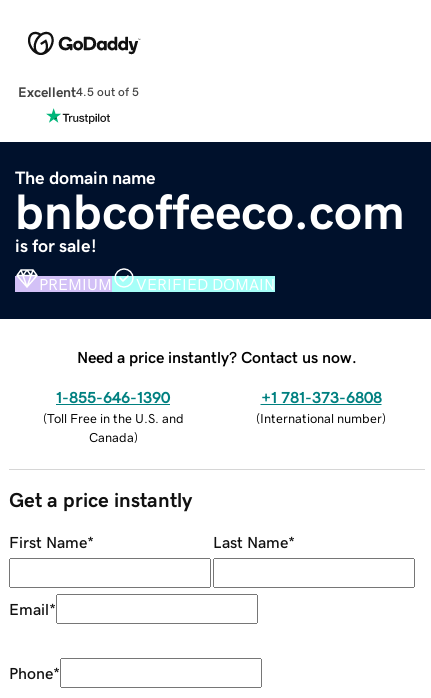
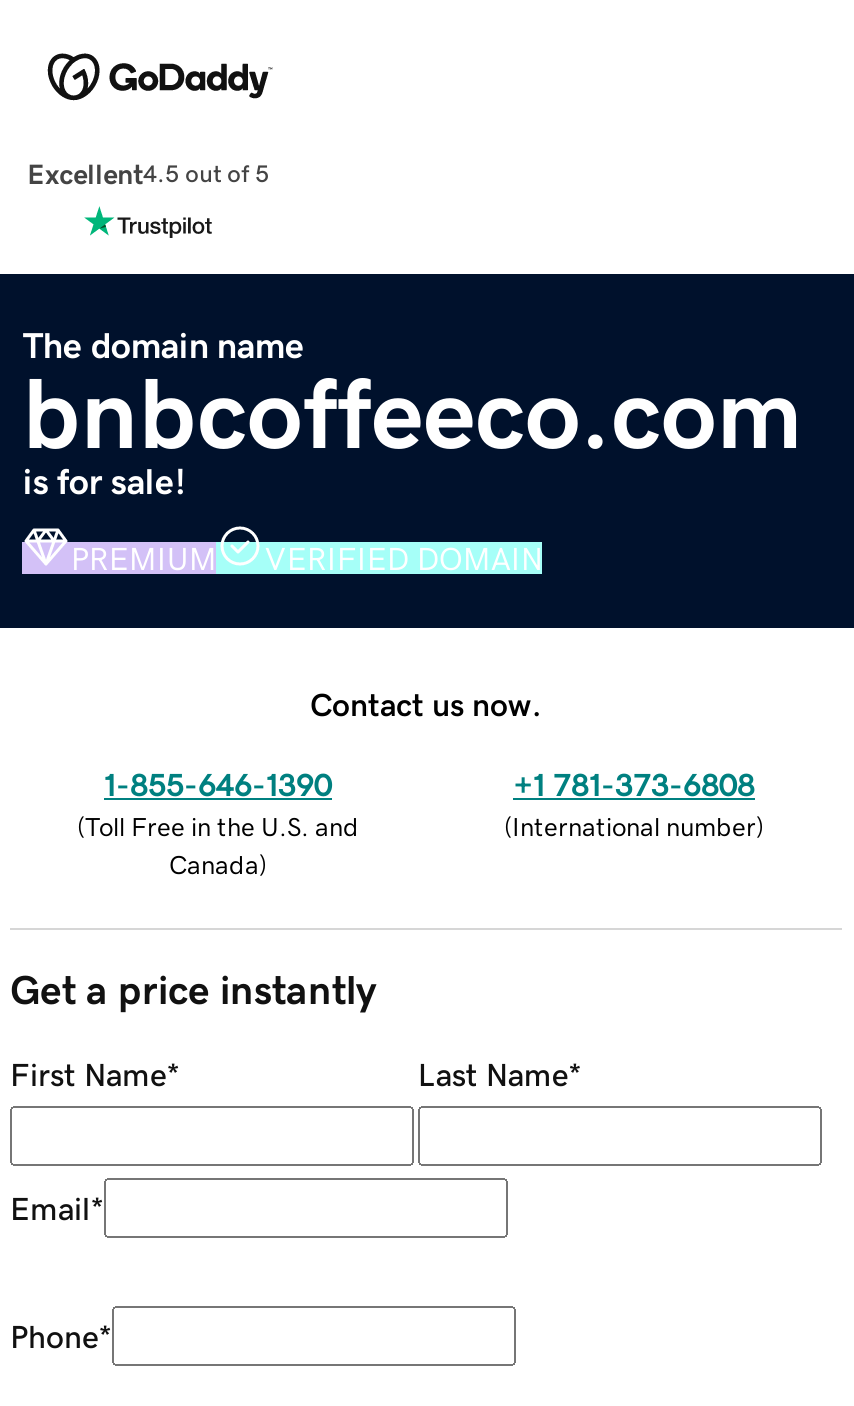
[77,349,357,365] Need a price instantly? Contact us now. -> [310,687,542,719] Contact us now.

